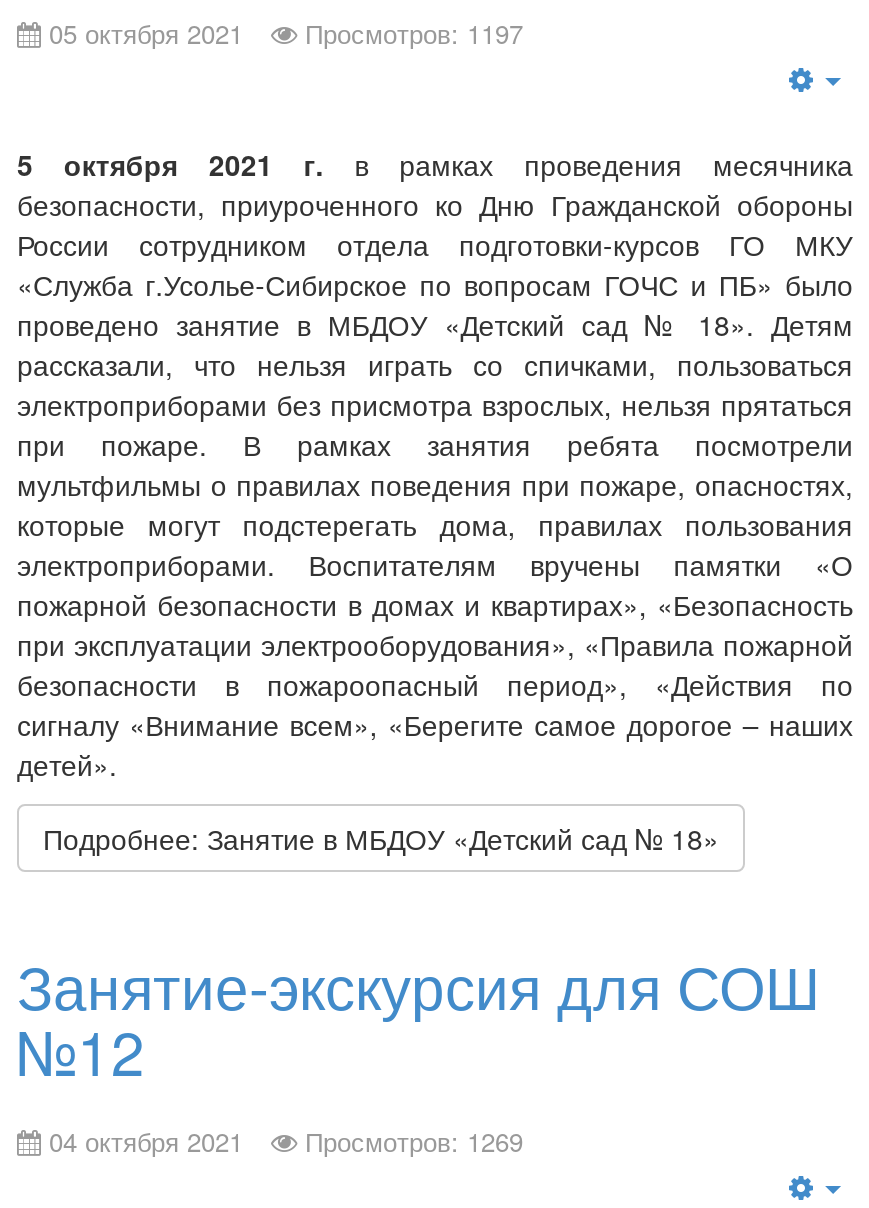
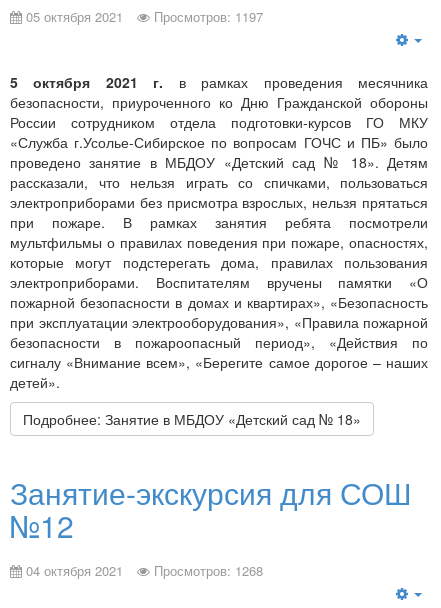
[49,1122,523,1160] 04 октября 2021 Просмотров: 1269 -> [26,561,263,580] 04 октября 2021 Просмотров: 1268

